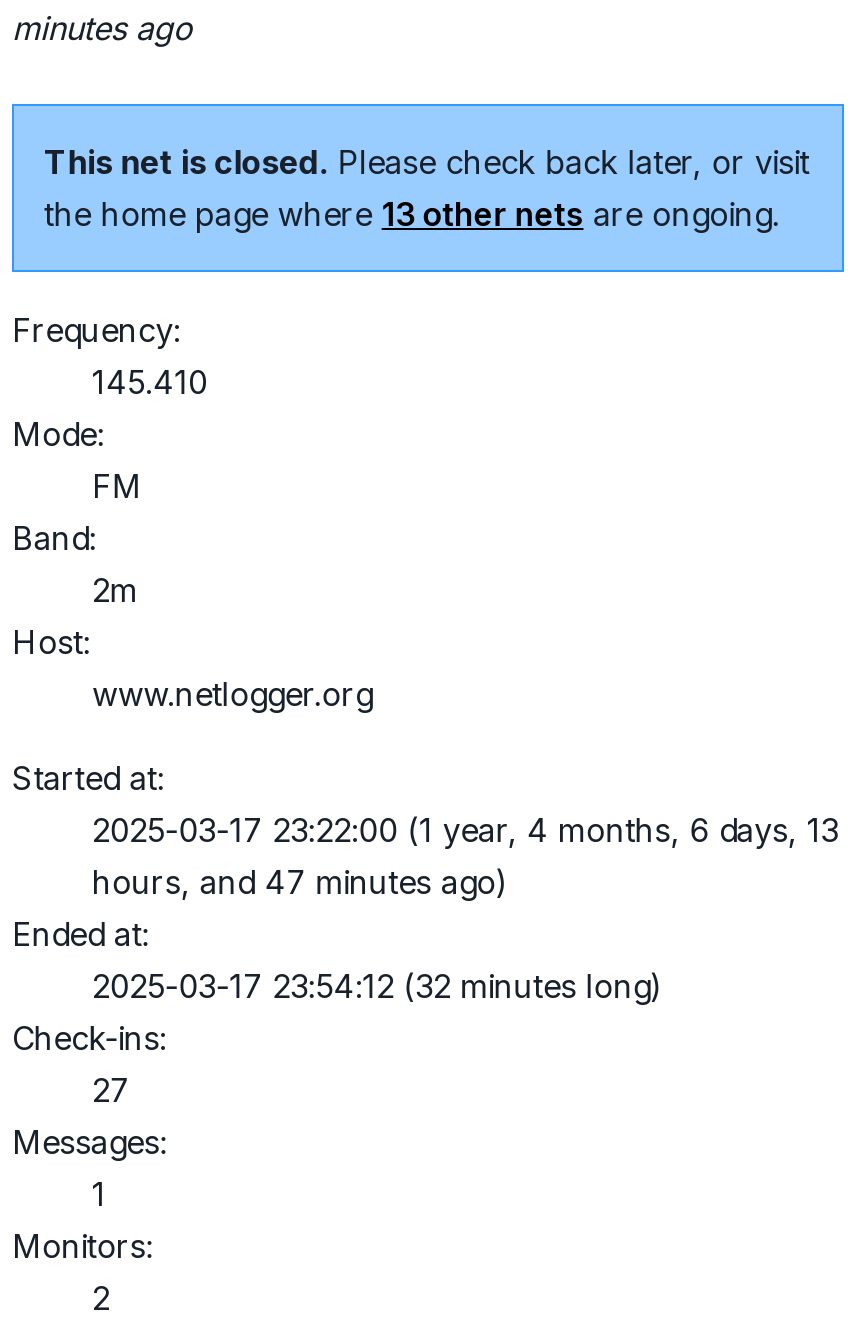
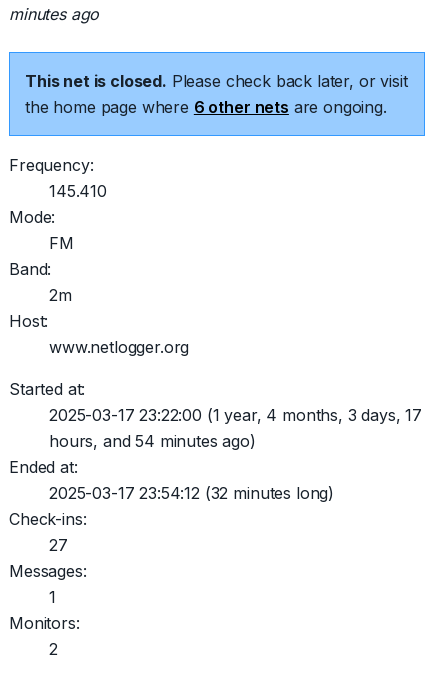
[44,194,779,234] the home page where 13 other nets are ongoing. -> [25,97,387,117] the home page where 6 other nets are ongoing.
[92,810,838,850] 2025-03-17 23:22:00 (1 year, 4 months, 6 days, 13 -> [49,405,422,425] 2025-03-17 23:22:00 (1 year, 4 months, 3 days, 17
[92,862,508,902] hours, and 47 minutes ago) -> [49,431,256,451] hours, and 54 minutes ago)

